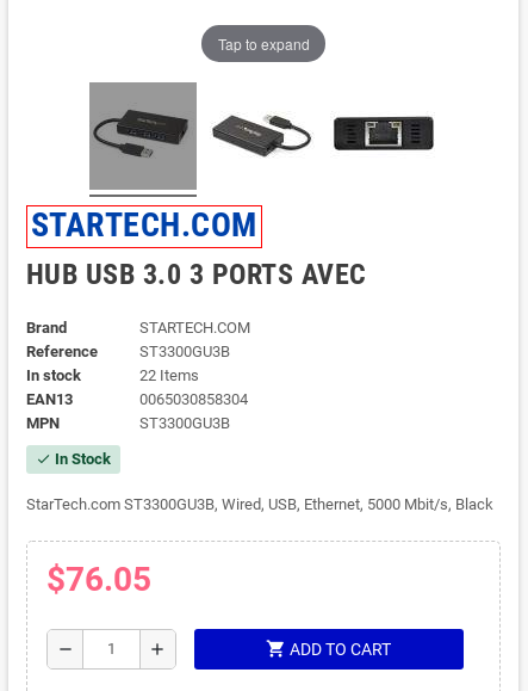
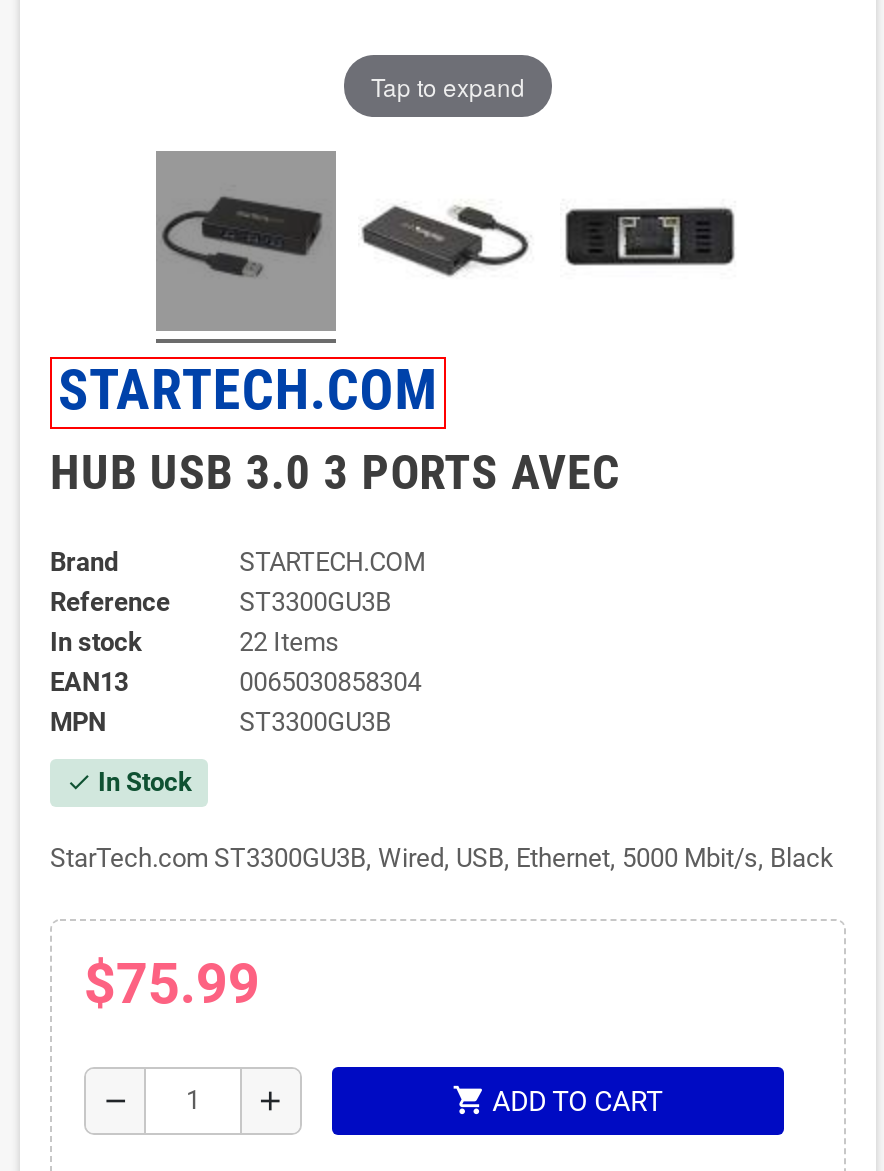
[46,560,151,599] $76.05 -> [84,951,260,1017] $75.99

